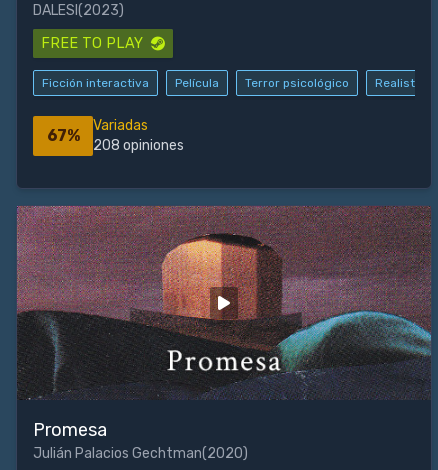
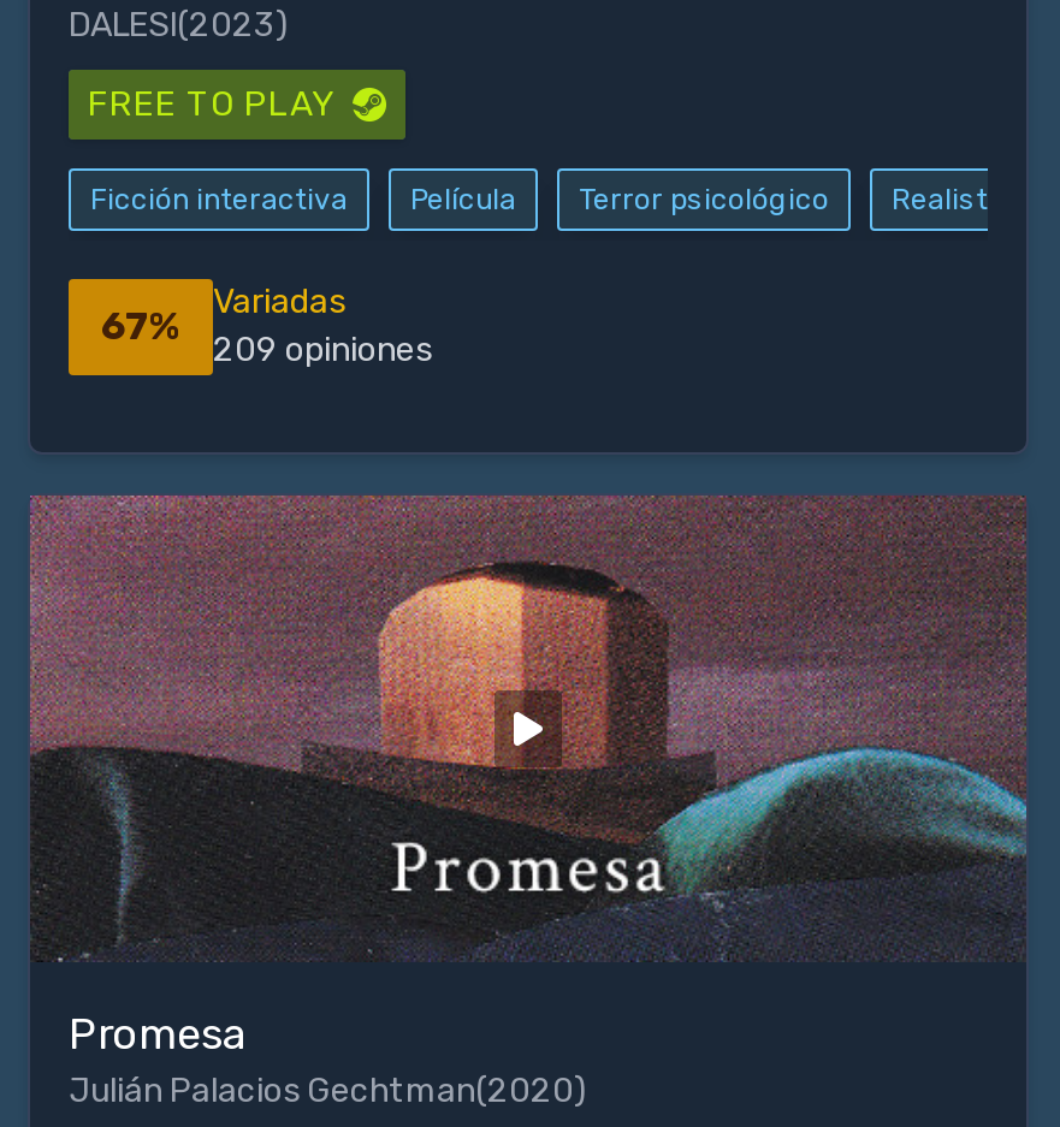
[93,137,184,154] 208 opiniones -> [213,330,432,371] 209 opiniones

